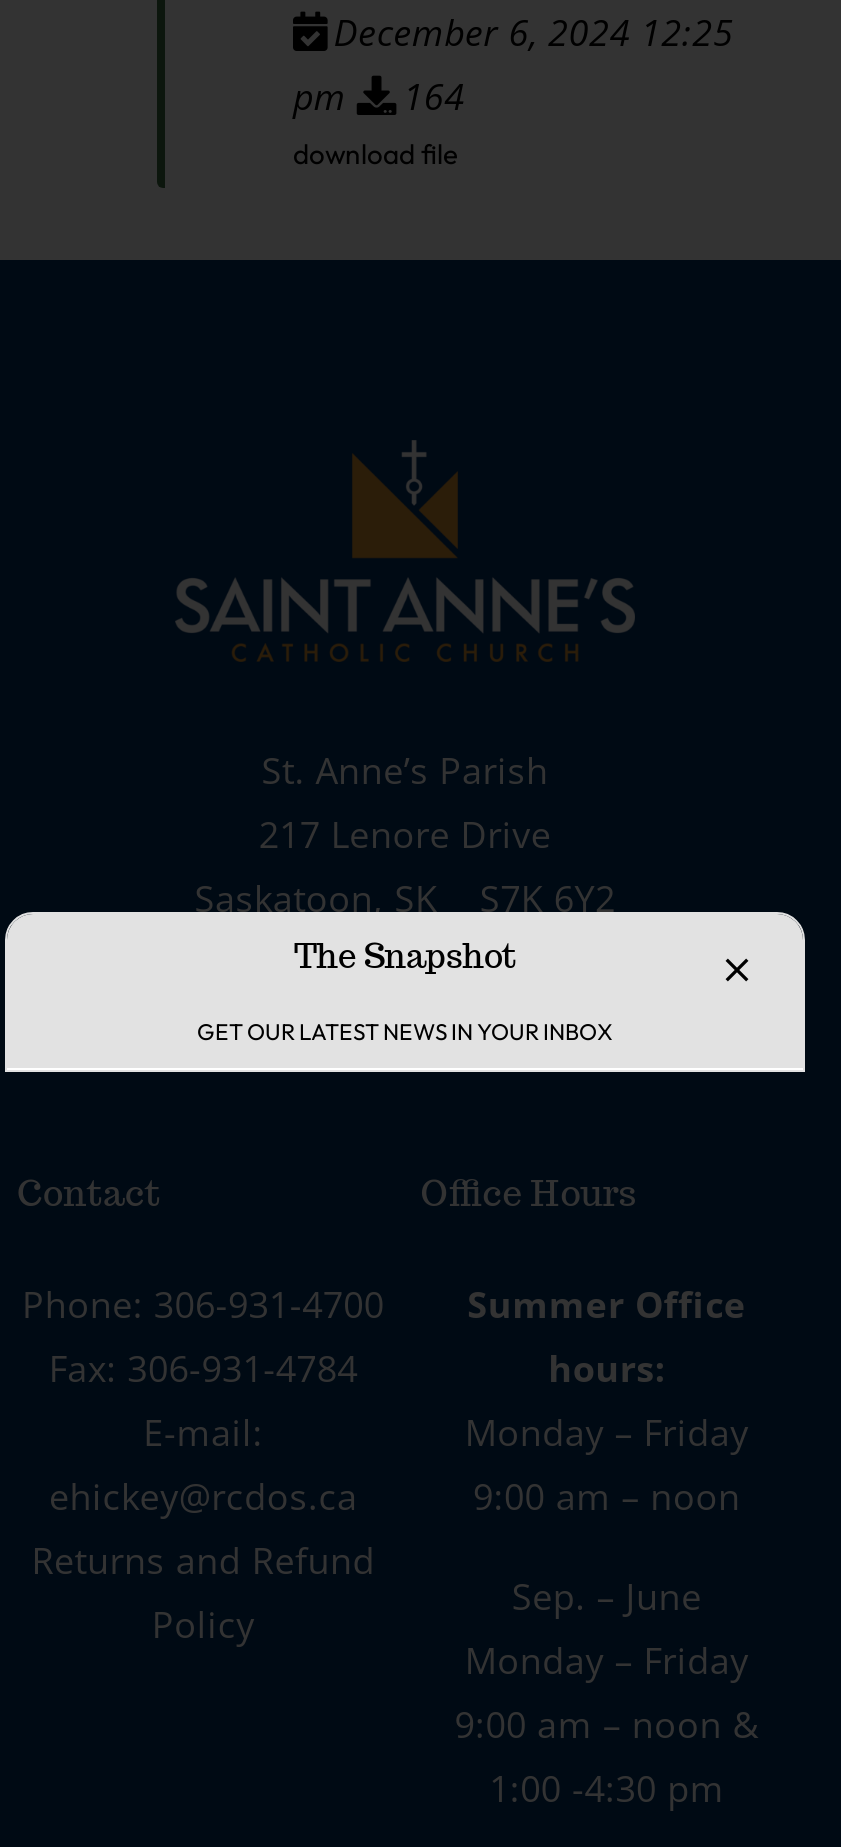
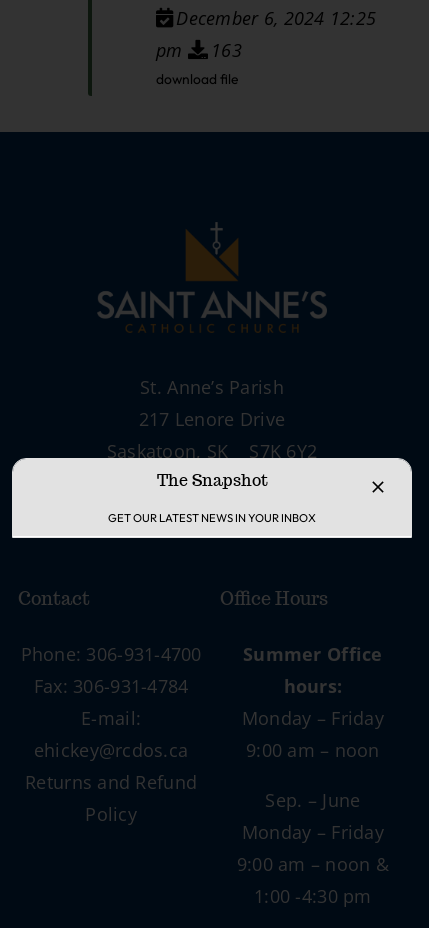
[293,72,465,120] pm 164 -> [156,38,242,62] pm 163

